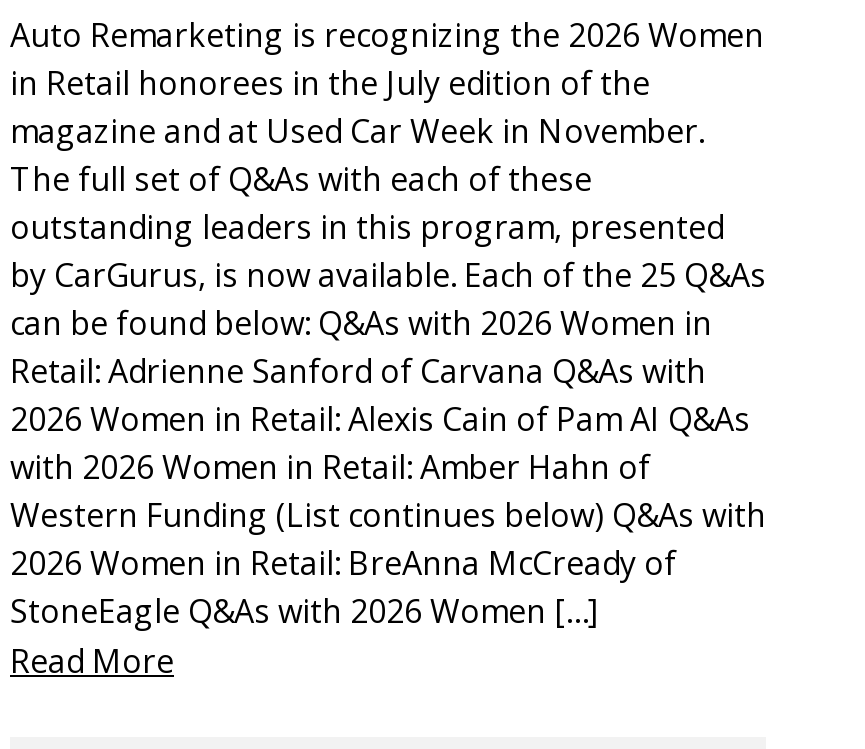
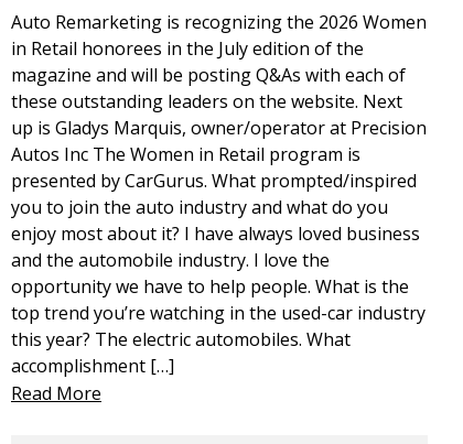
[10,109,766,633] magazine and at Used Car Week in November. | The full set of Q&As with each of these | outstanding leaders in this program, presented | by CarGurus, is now available. Each of the 25 Q&As | can be found below: Q&As with 2026 Women in | Retail: Adrienne Sanford of Carvana Q&As with | 2026 Women in Retail: Alexis Cain of Pam AI Q&As | with 2026 Women in Retail: Amber Hahn of | Western Funding (List continues below) Q&As with | 2026 Women in Retail: BreAnna McCready of | StoneEagle Q&As with 2026 Women […] -> [11,63,427,378] magazine and will be posting Q&As with each of | these outstanding leaders on the website. Next | up is Gladys Marquis, owner/operator at Precision | Autos Inc The Women in Retail program is | presented by CarGurus. What prompted/inspired | you to join the auto industry and what do you | enjoy most about it? I have always loved business | and the automobile industry. I love the | opportunity we have to help people. What is the | top trend you’re watching in the used-car industry | this year? The electric automobiles. What | accomplishment […]

